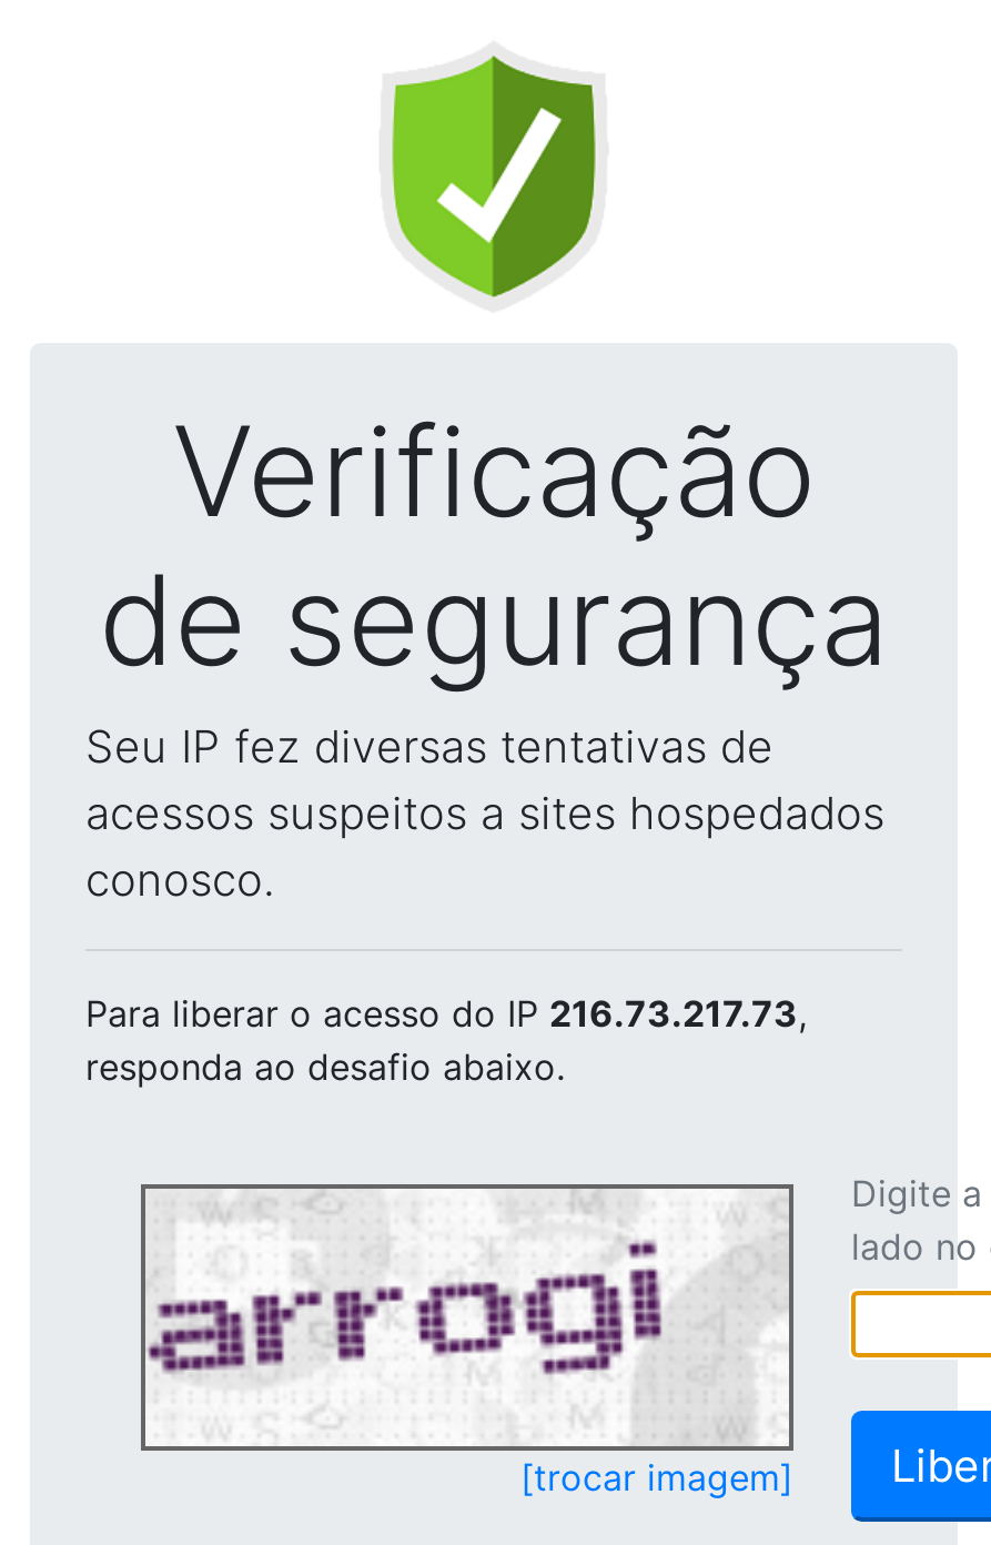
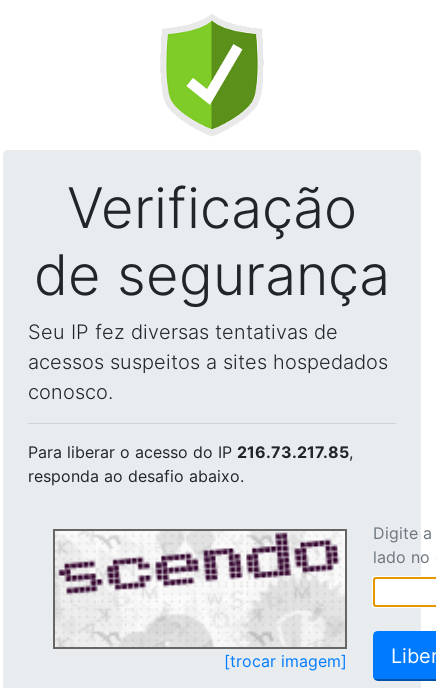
[85,991,807,1036] Para liberar o acesso do IP 216.73.217.73, -> [28,442,353,462] Para liberar o acesso do IP 216.73.217.85,
[148,1191,785,1444] [image] -> [56,532,343,645] [image]

